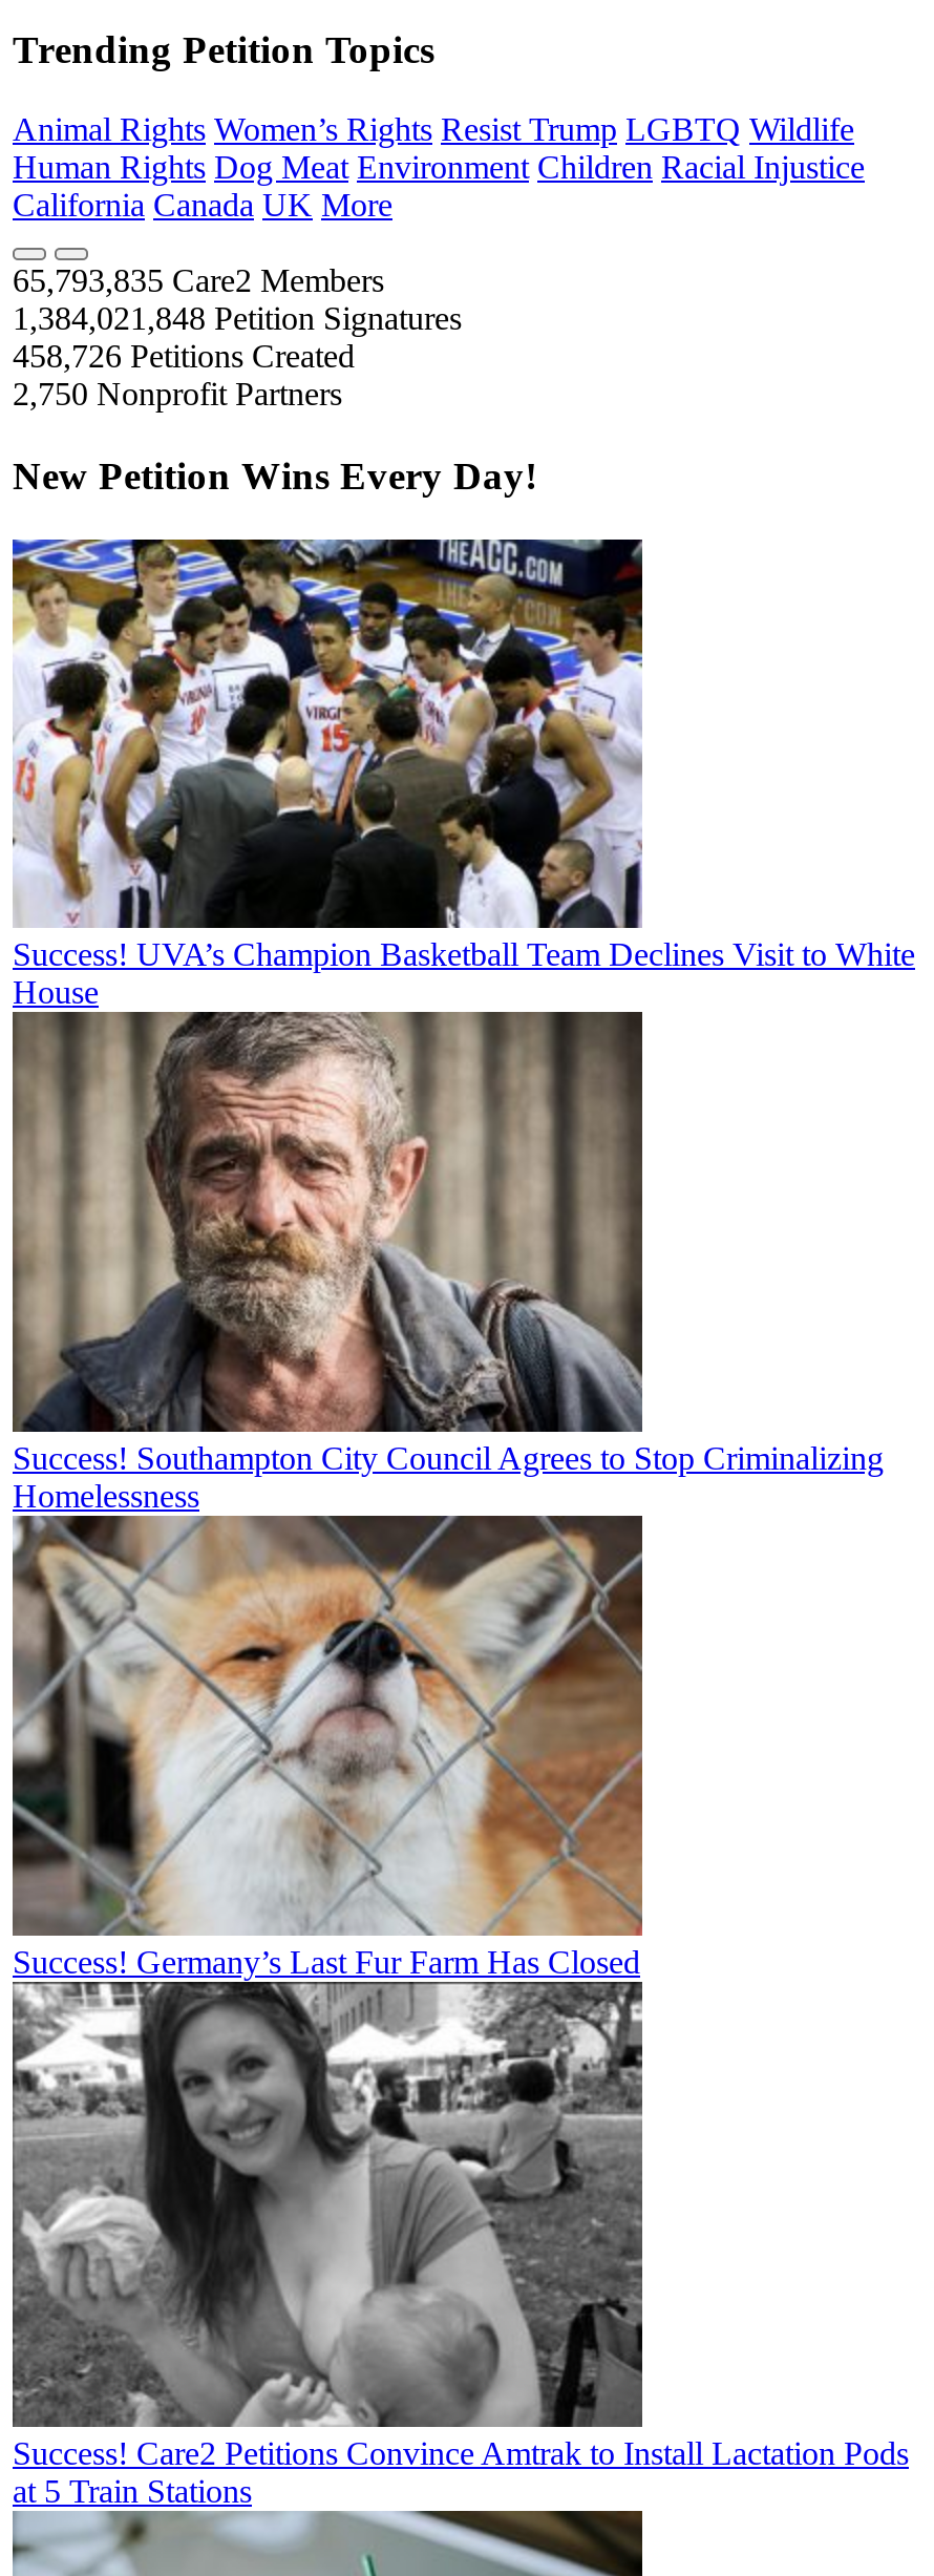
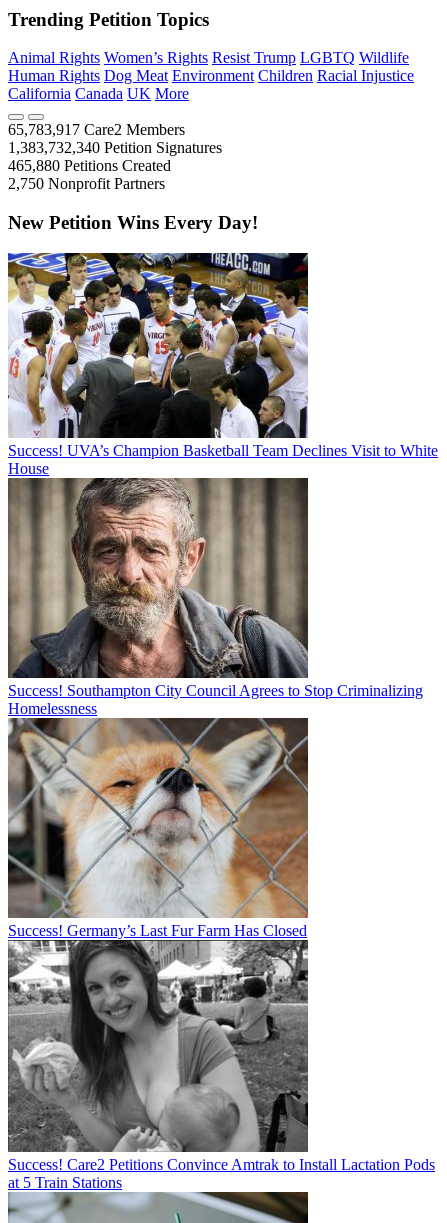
[13,263,384,299] 65,793,835 Care2 Members -> [8,121,185,138] 65,783,917 Care2 Members
[13,301,462,337] 1,384,021,848 Petition Signatures -> [8,139,222,156] 1,383,732,340 Petition Signatures
[13,339,355,375] 458,726 Petitions Created -> [8,157,171,174] 465,880 Petitions Created

